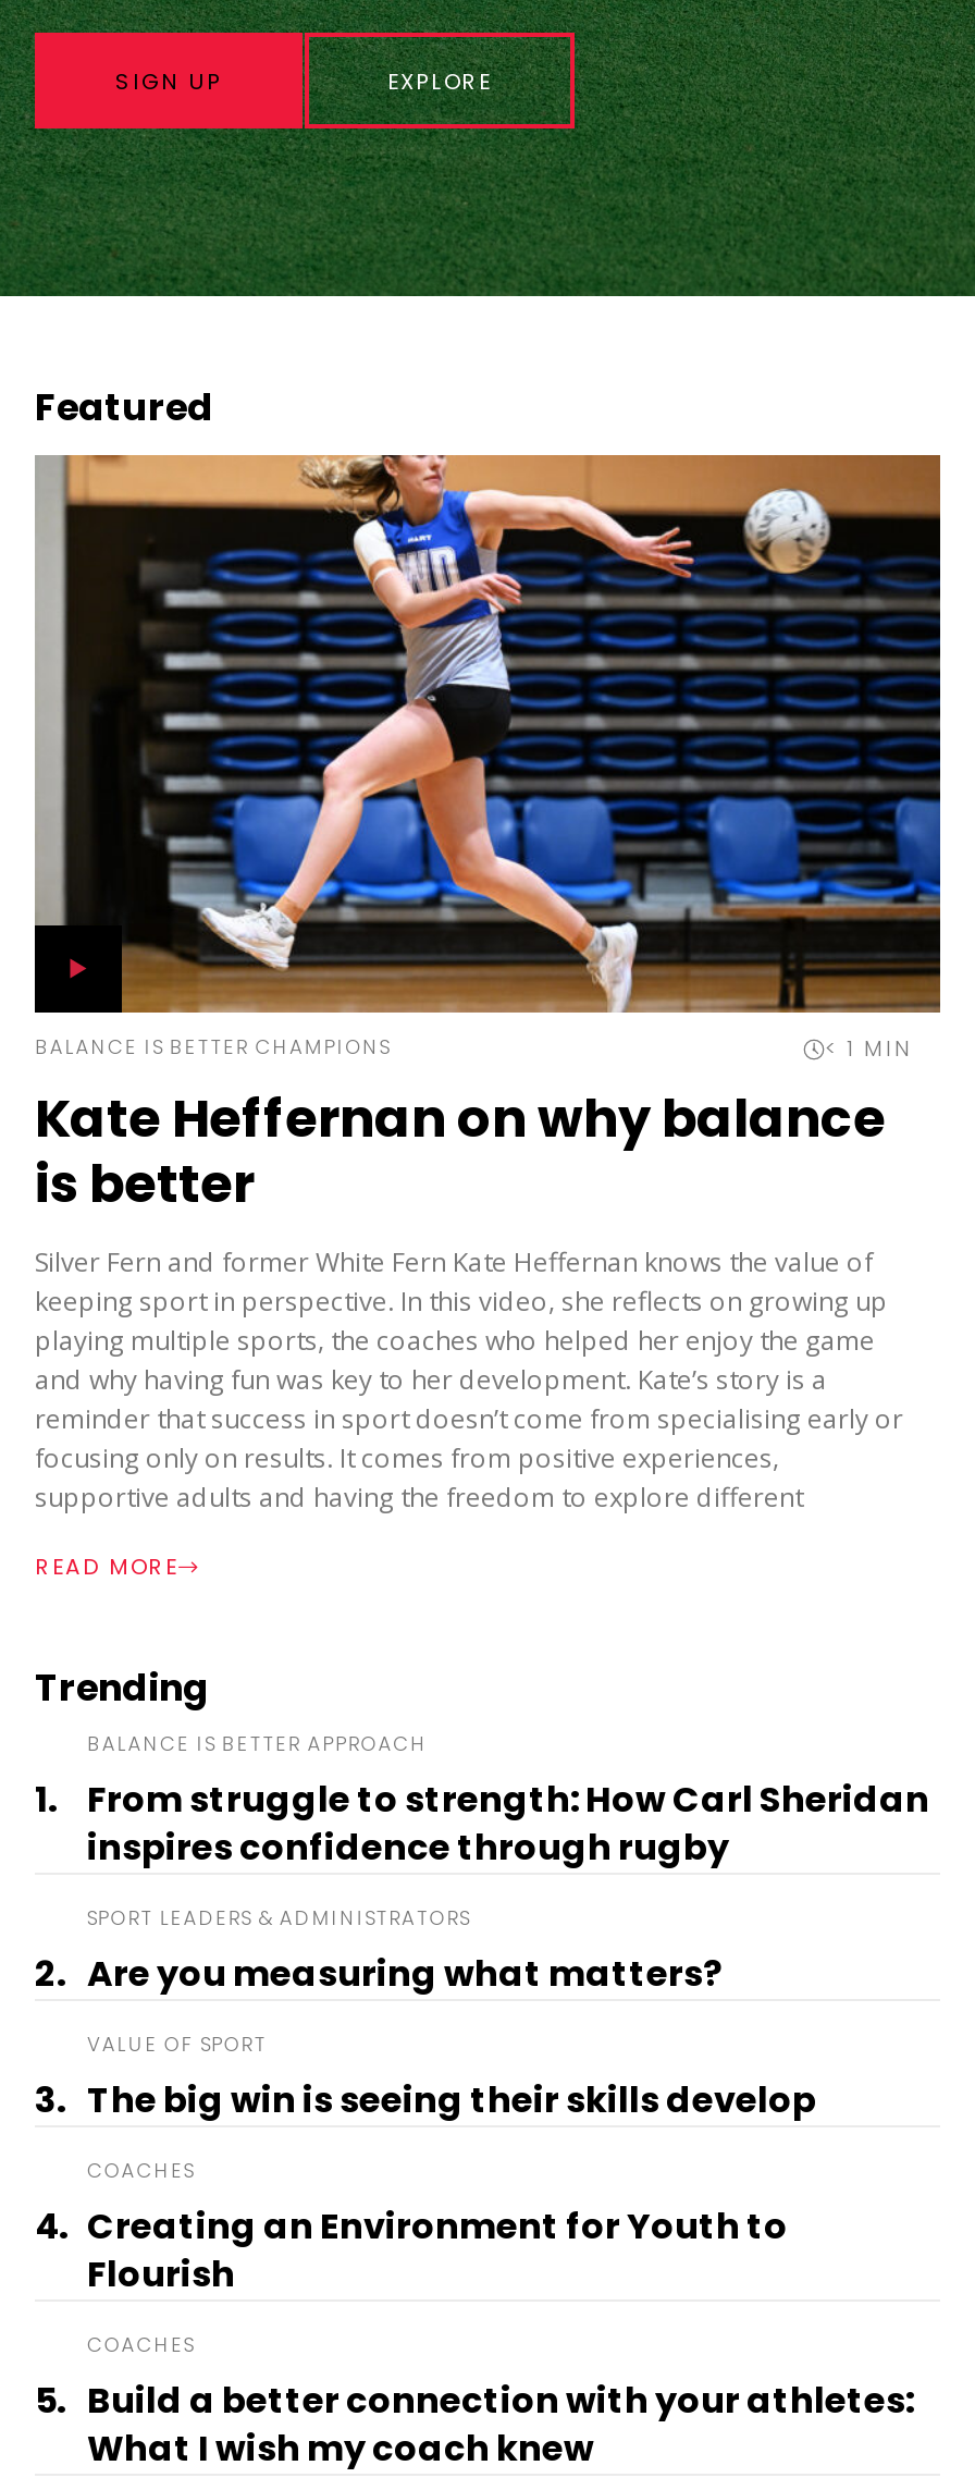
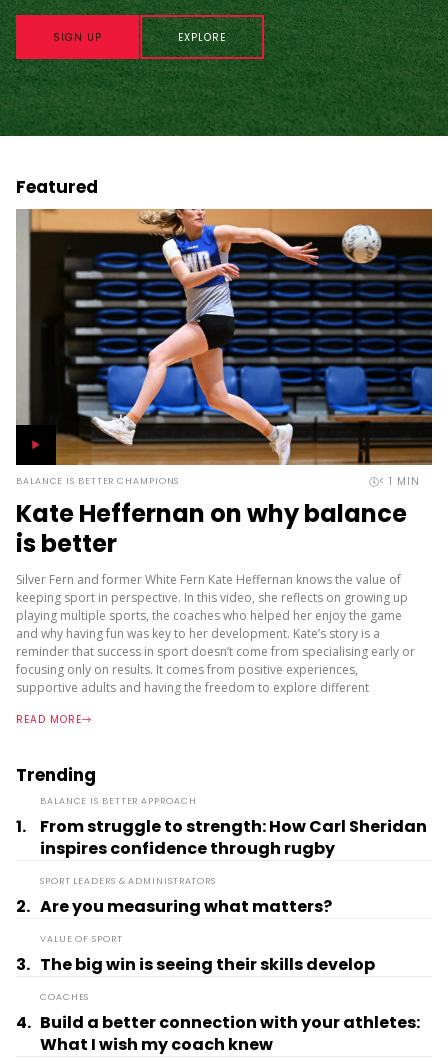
[35,2201,914,2425] 4. Creating an Environment for Youth to | Flourish | COACHES | 5. Build a better connection with your athletes: -> [16,1011,420,1034] 4. Build a better connection with your athletes:

